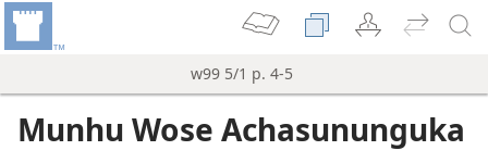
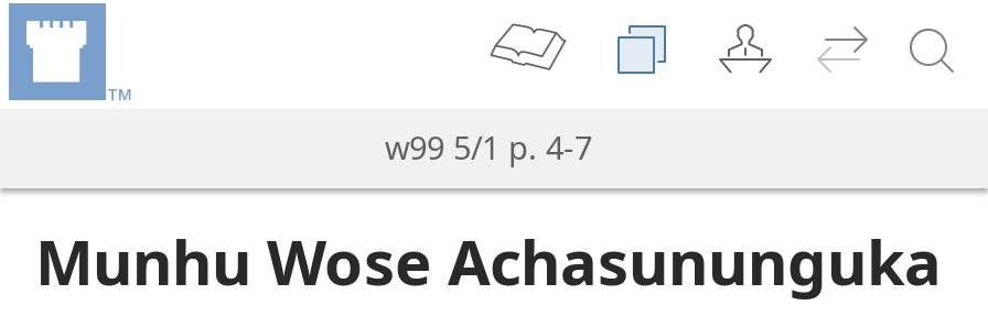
[190,63,292,84] w99 5/1 p. 4-5 -> [385,127,592,168] w99 5/1 p. 4-7

